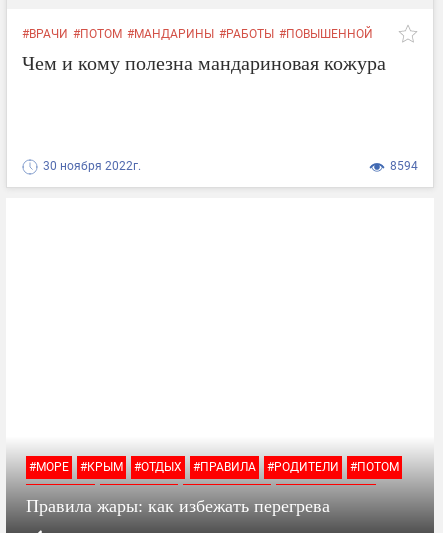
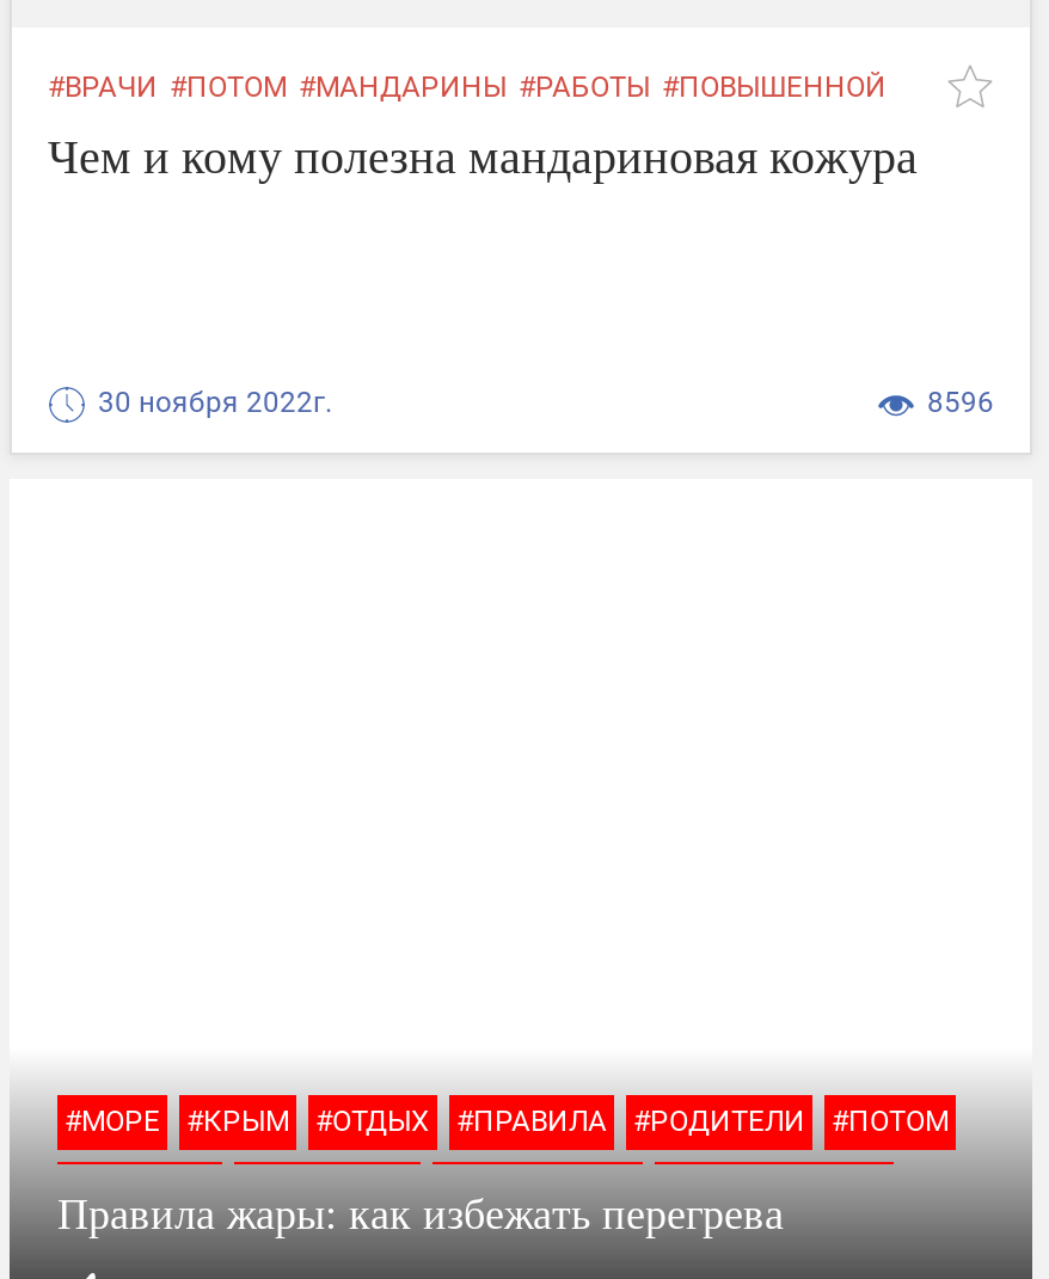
[390,159,418,173] 8594 -> [927,386,994,419] 8596

